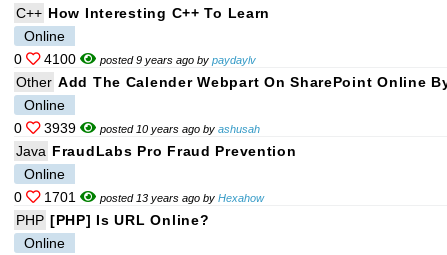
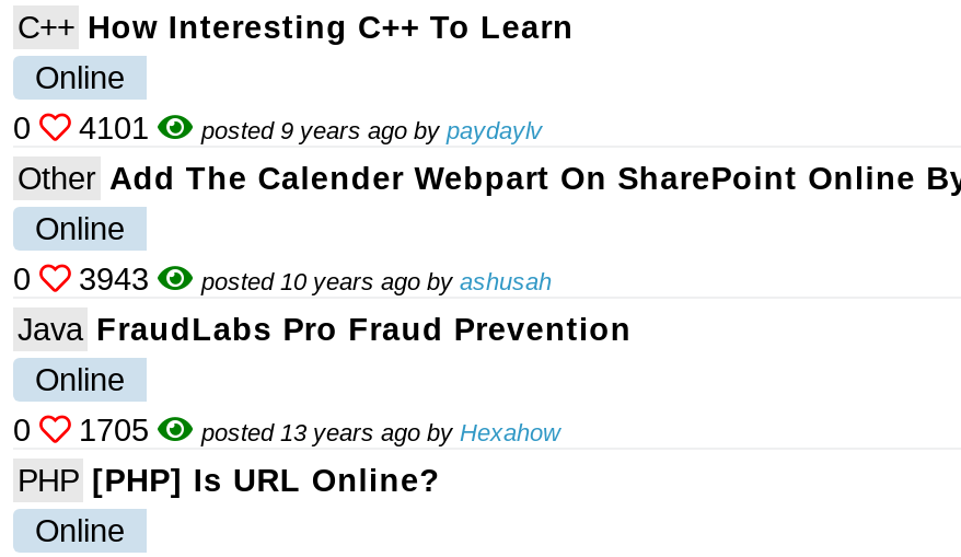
[14,51,256,67] 0 4100 posted 9 years ago by paydaylv -> [13,110,543,145] 0 4101 posted 9 years ago by paydaylv
[14,120,260,136] 0 3939 posted 10 years ago by ashusah -> [13,261,552,296] 0 3943 posted 10 years ago by ashusah
[14,189,264,205] 0 1701 posted 13 years ago by Hexahow -> [13,412,560,447] 0 1705 posted 13 years ago by Hexahow

